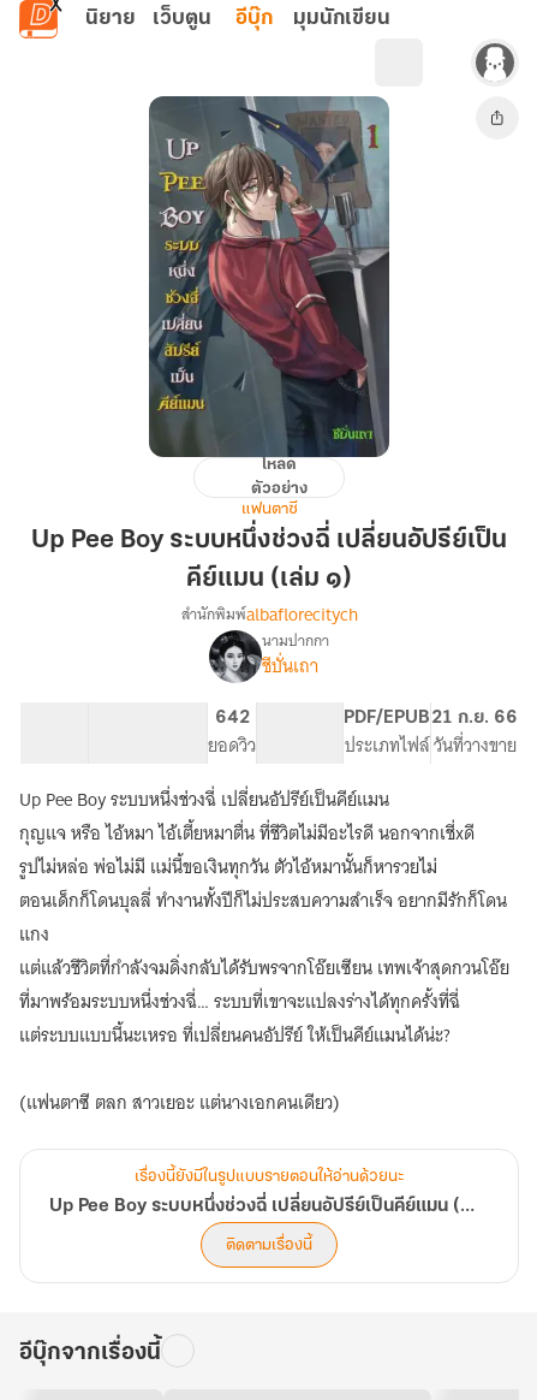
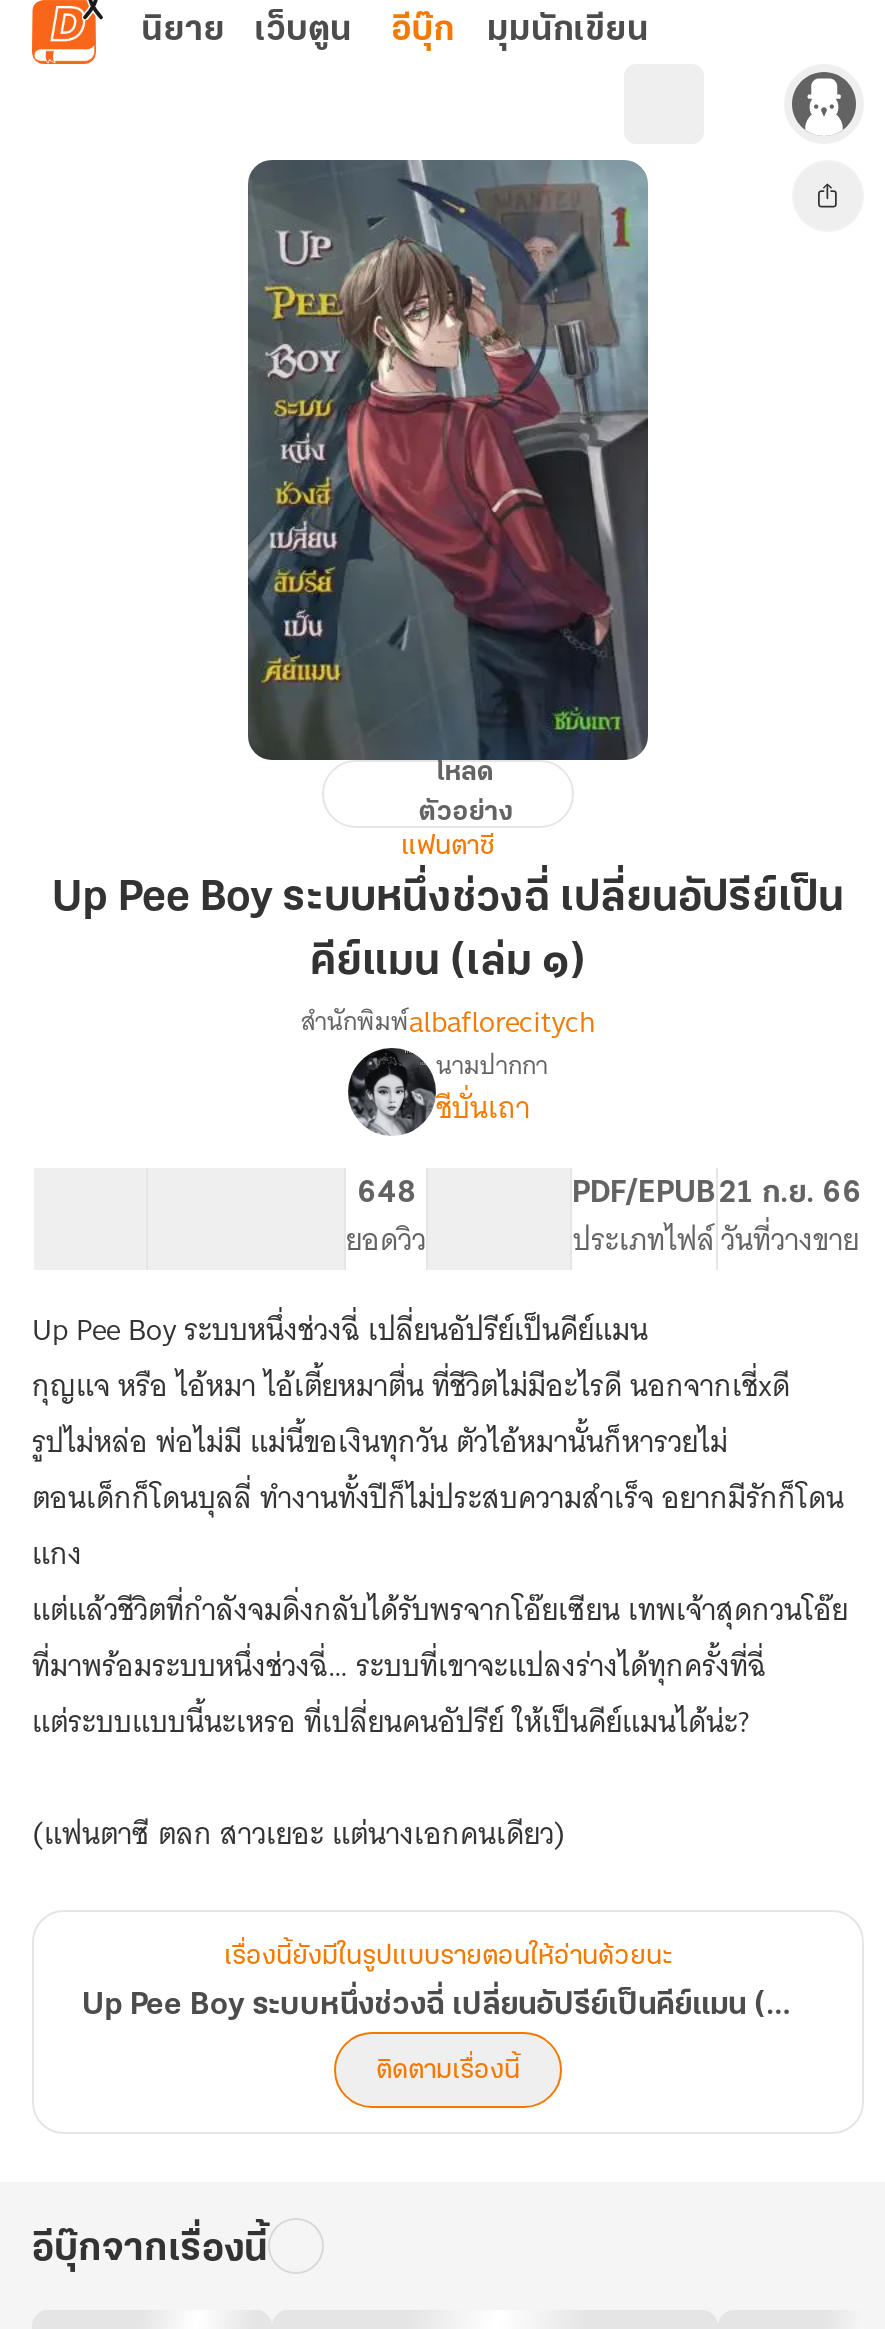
[214,708,249,728] 642 -> [357,1178,415,1210] 648

